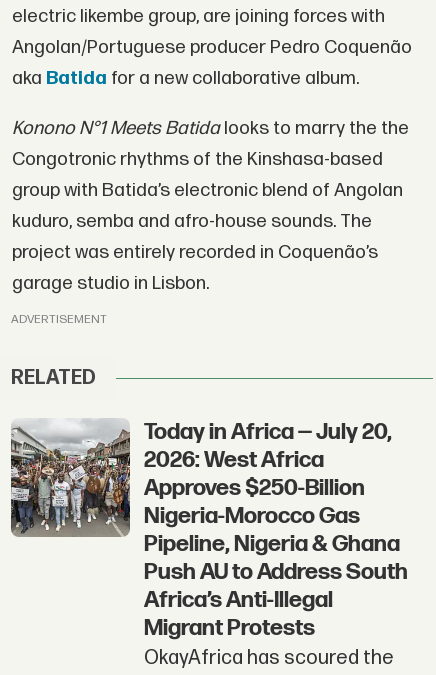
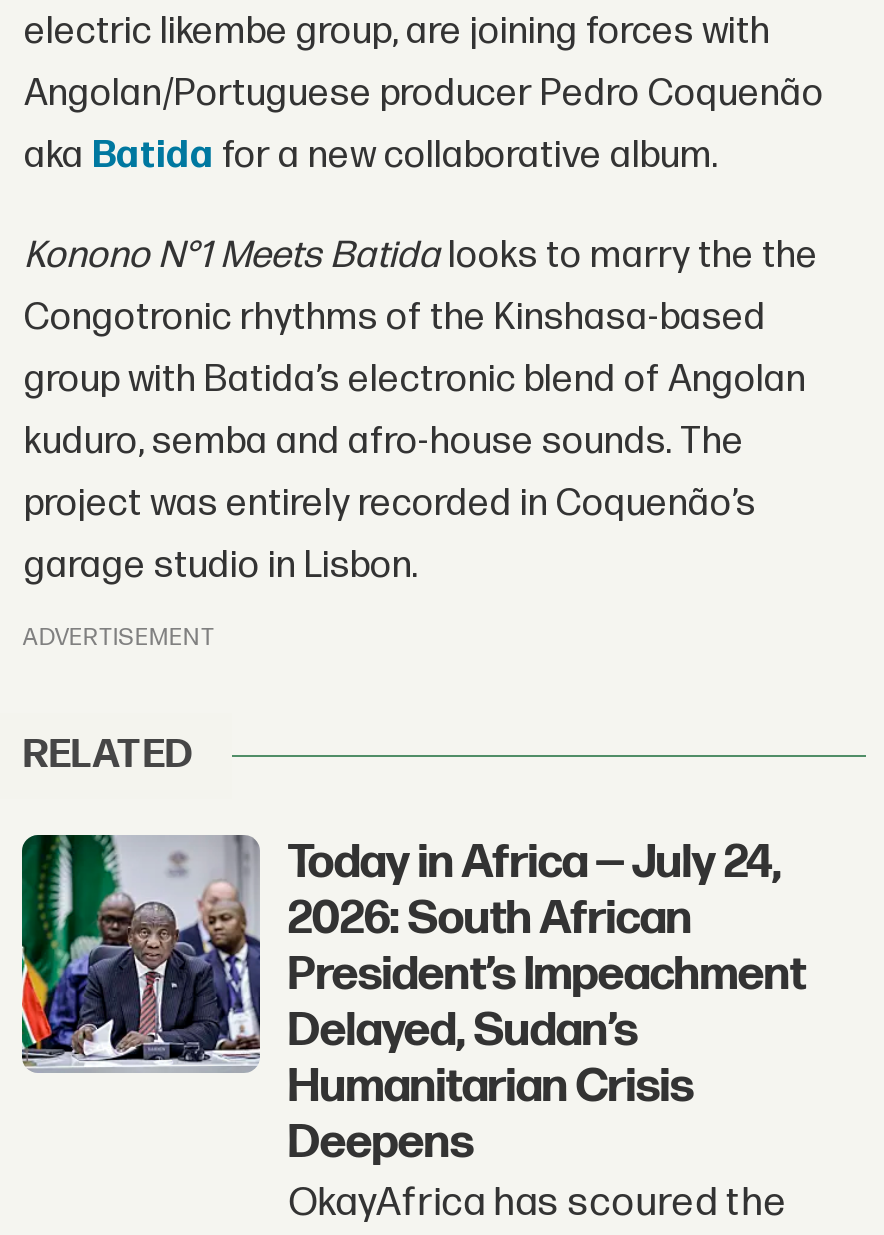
[10,418,408,642] [image] | Today in Africa — July 20, | 2026: West Africa | Approves $250-Billion | Nigeria-Morocco Gas | Pipeline, Nigeria & Ghana | Push AU to Address South | Africa’s Anti-Illegal | Migrant Protests -> [20,833,806,1171] [image] | Today in Africa — July 24, | 2026: South African | President’s Impeachment | Delayed, Sudan’s | Humanitarian Crisis | Deepens

